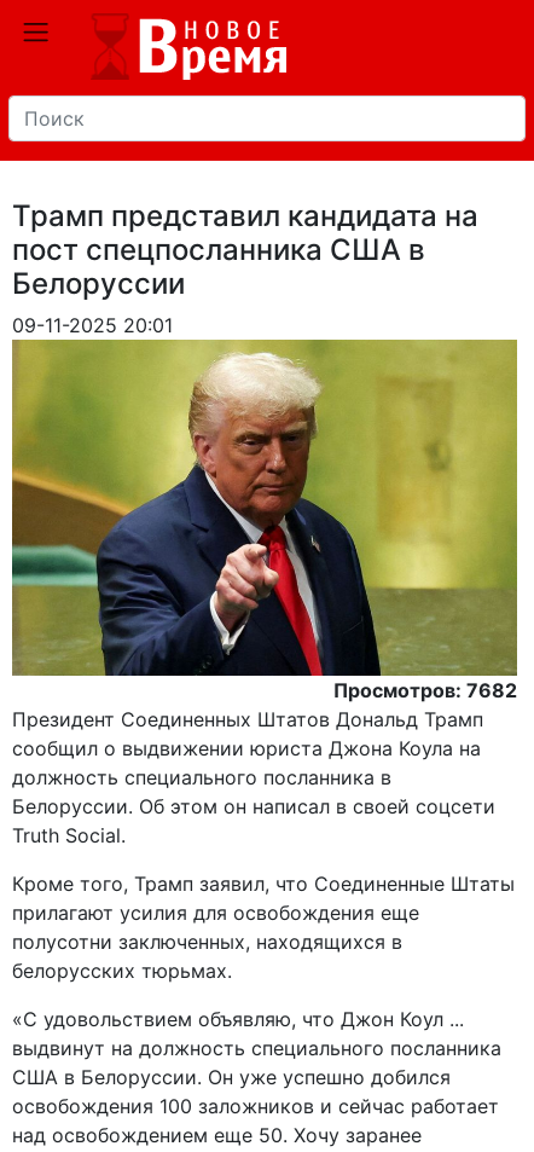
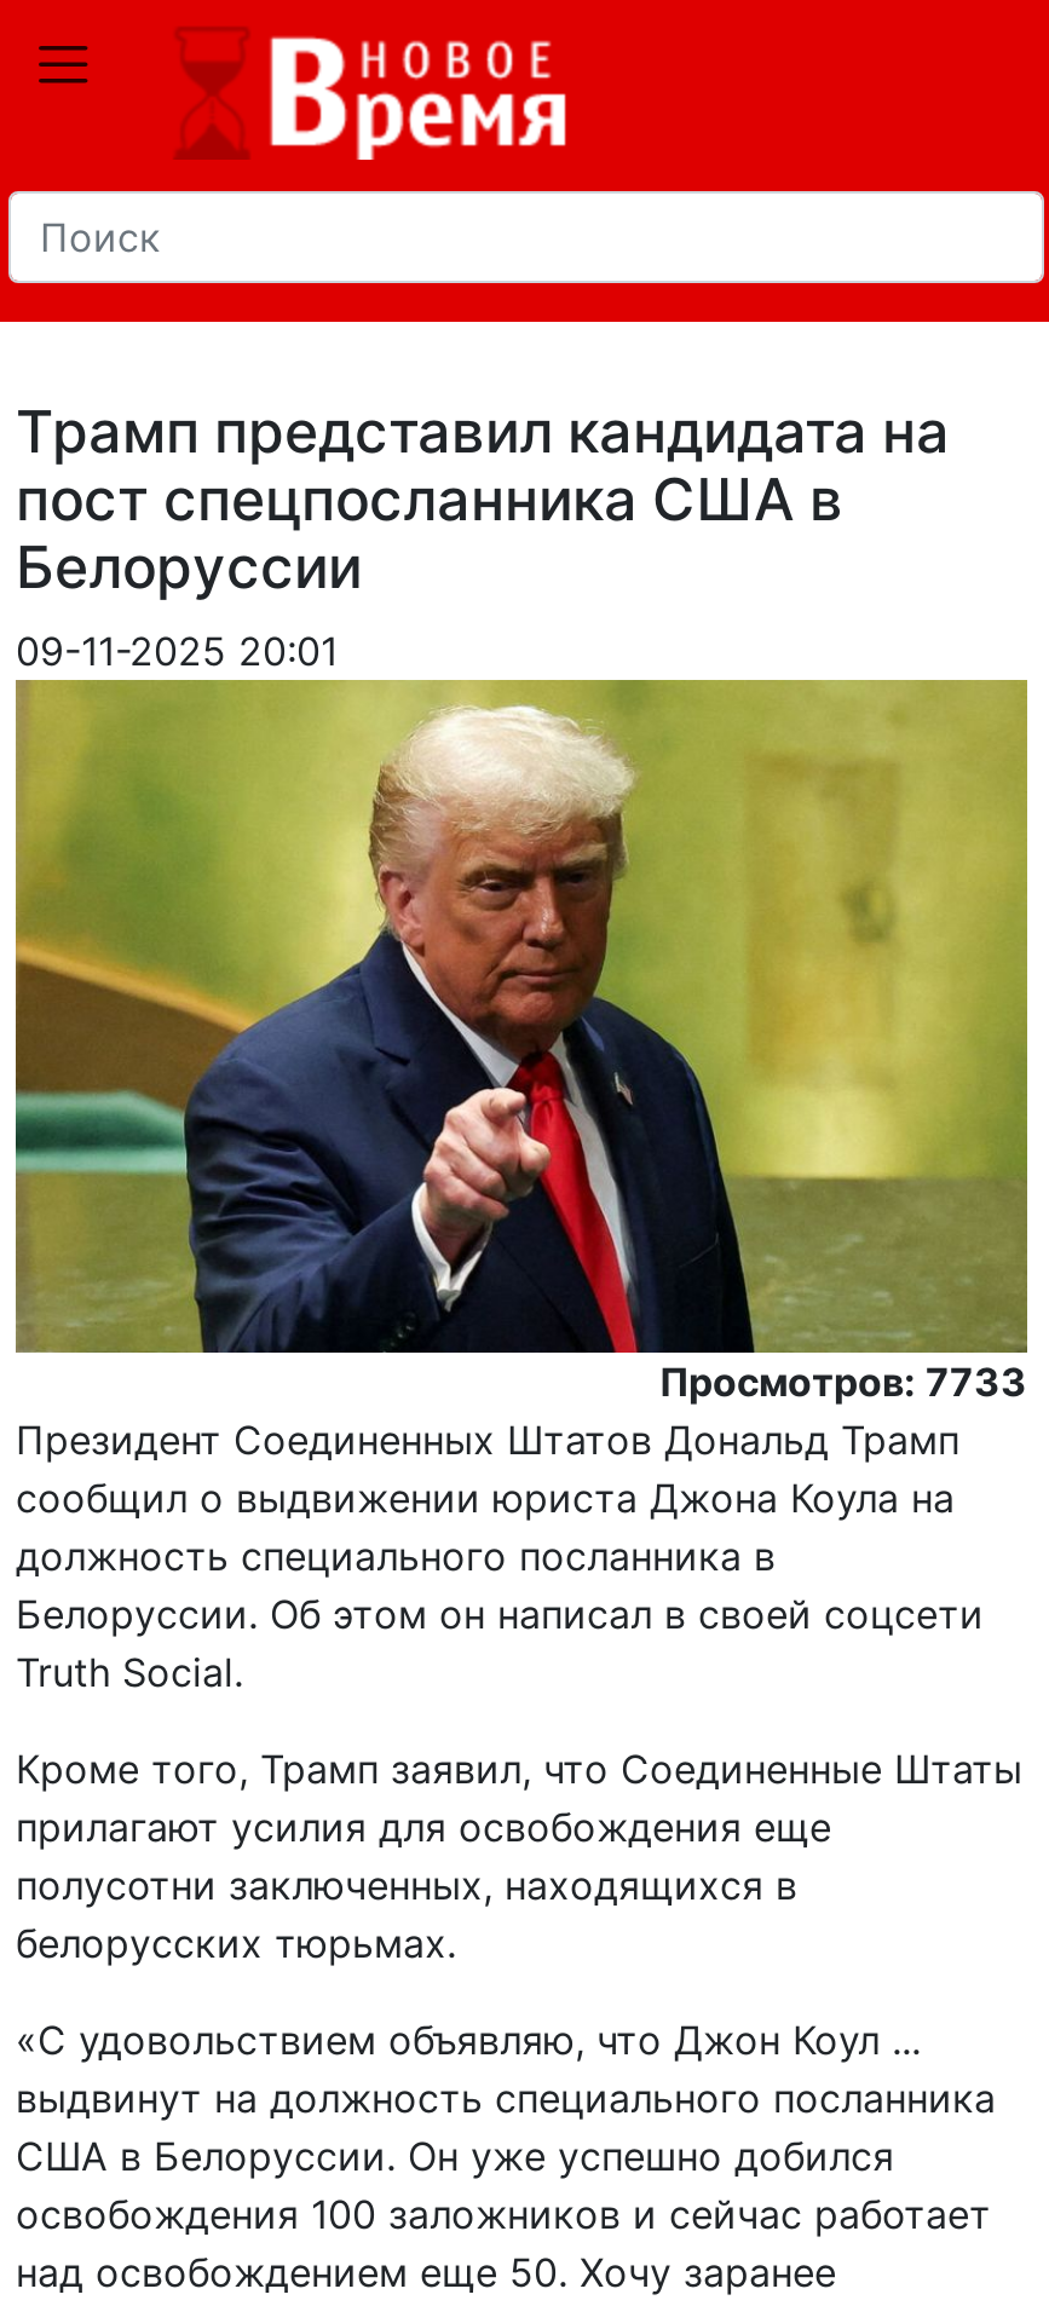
[333,679,517,703] Просмотров: 7682 -> [659,1359,1027,1407] Просмотров: 7733

